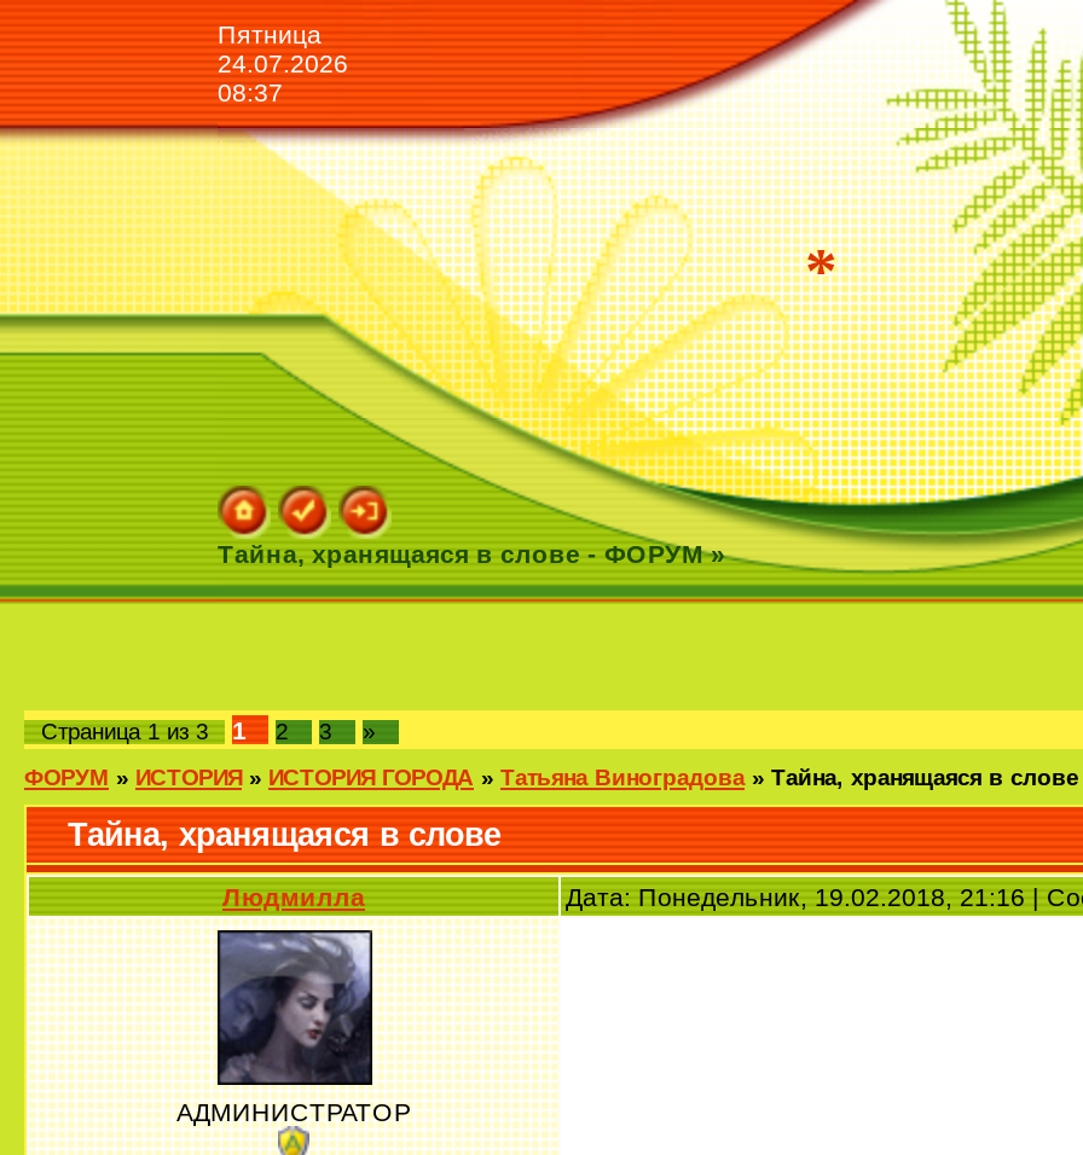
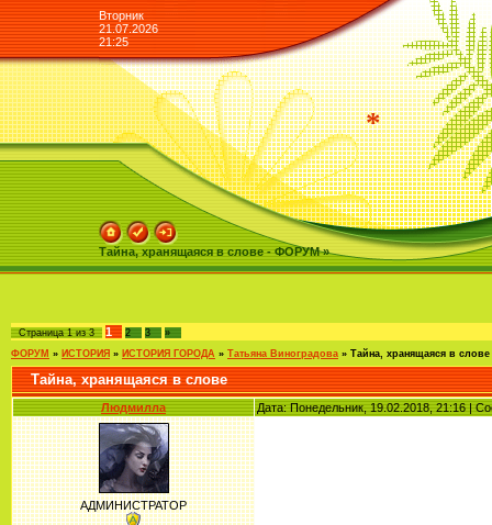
[218,19,348,106] Пятница | 24.07.2026 | 08:37 -> [99,9,158,48] Вторник | 21.07.2026 | 21:25

